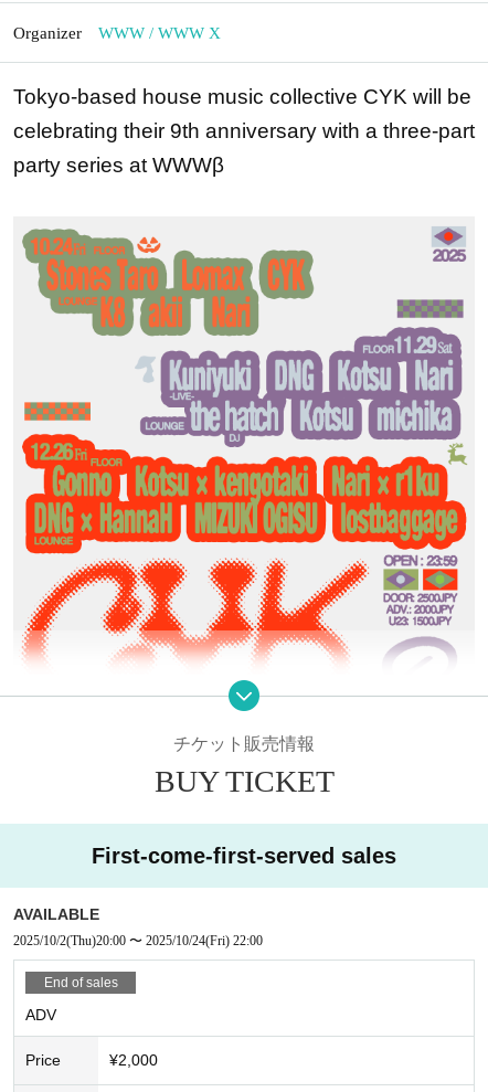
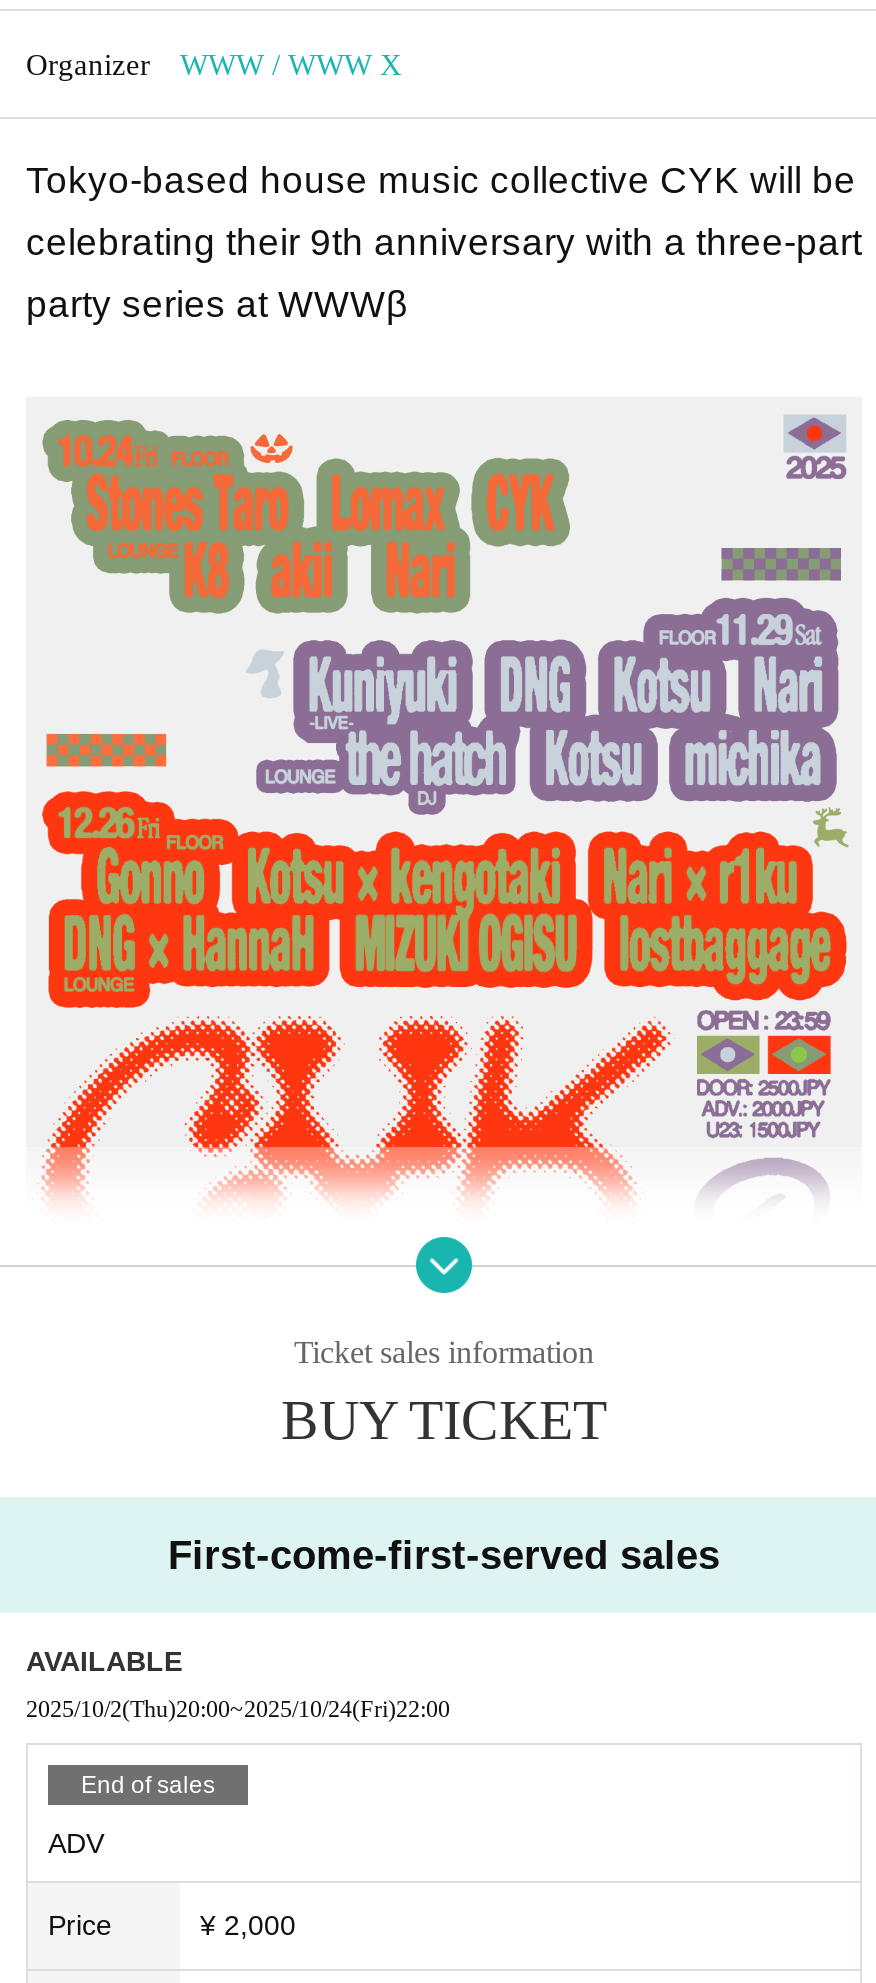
[173,734,315,752] チケット販売情報 -> [294,1334,594,1368] Ticket sales information
[13,932,263,948] 2025/10/2(Thu)20:00〜2025/10/24(Fri) 22:00 -> [26,1694,450,1722] 2025/10/2(Thu)20:00~2025/10/24(Fri)22:00
[109,1051,158,1068] ¥2,000 -> [200,1908,296,1940] ¥ 2,000

